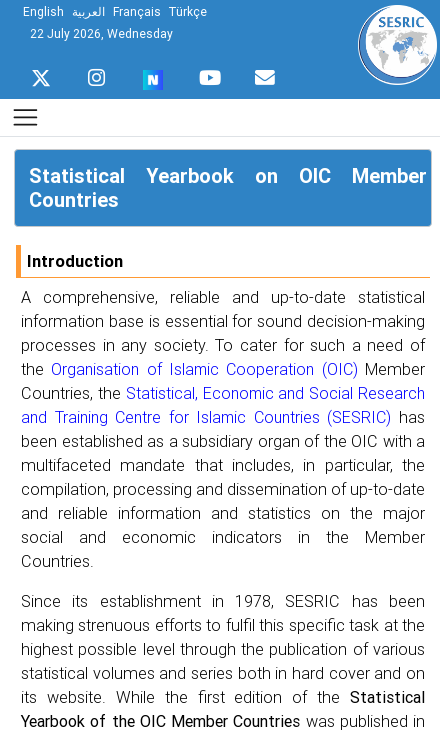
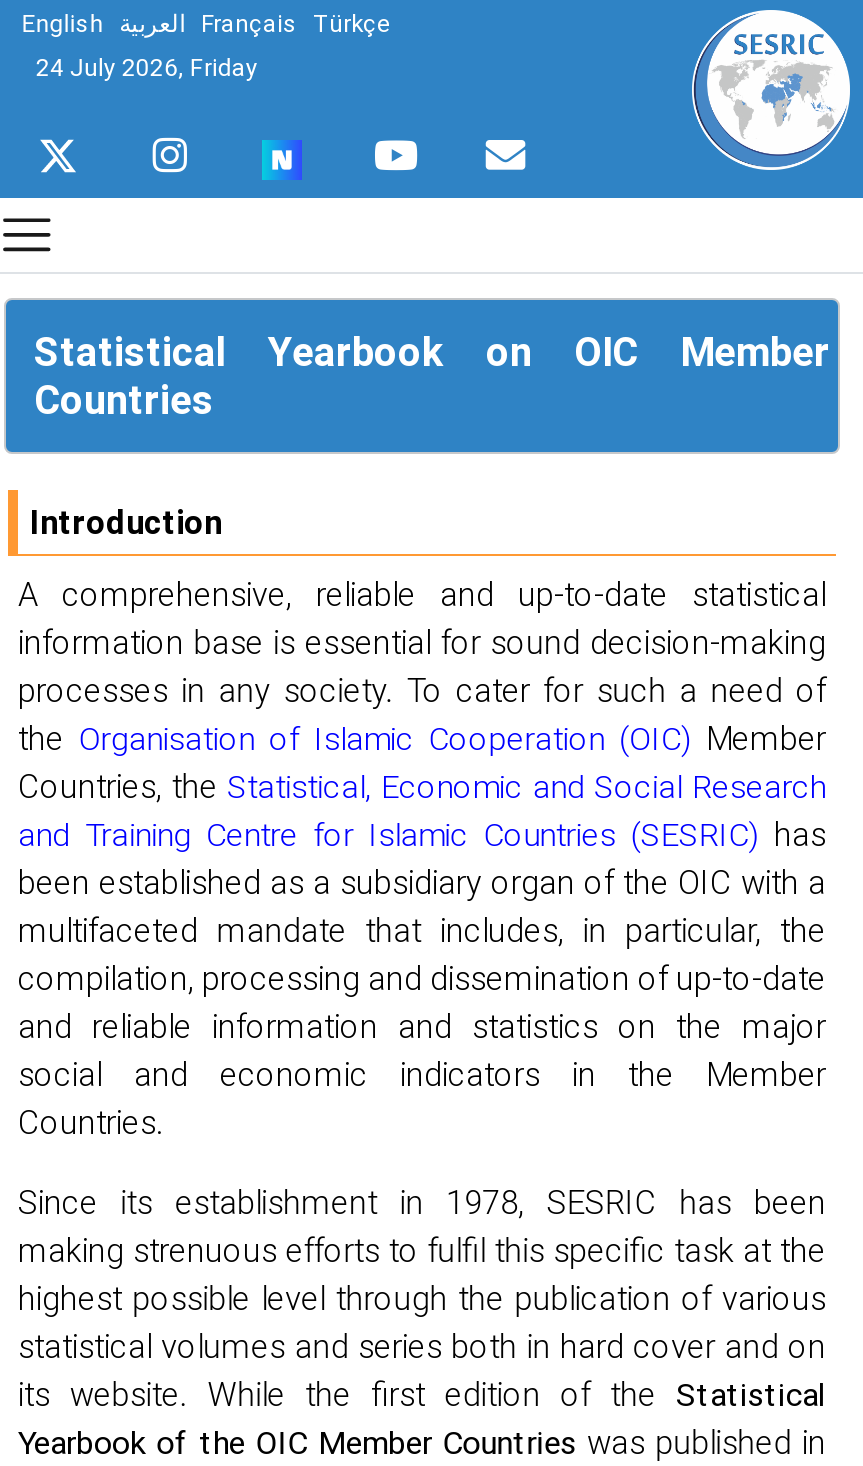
[30,26,173,41] 22 July 2026, Wednesday -> [36,52,258,82] 24 July 2026, Friday

